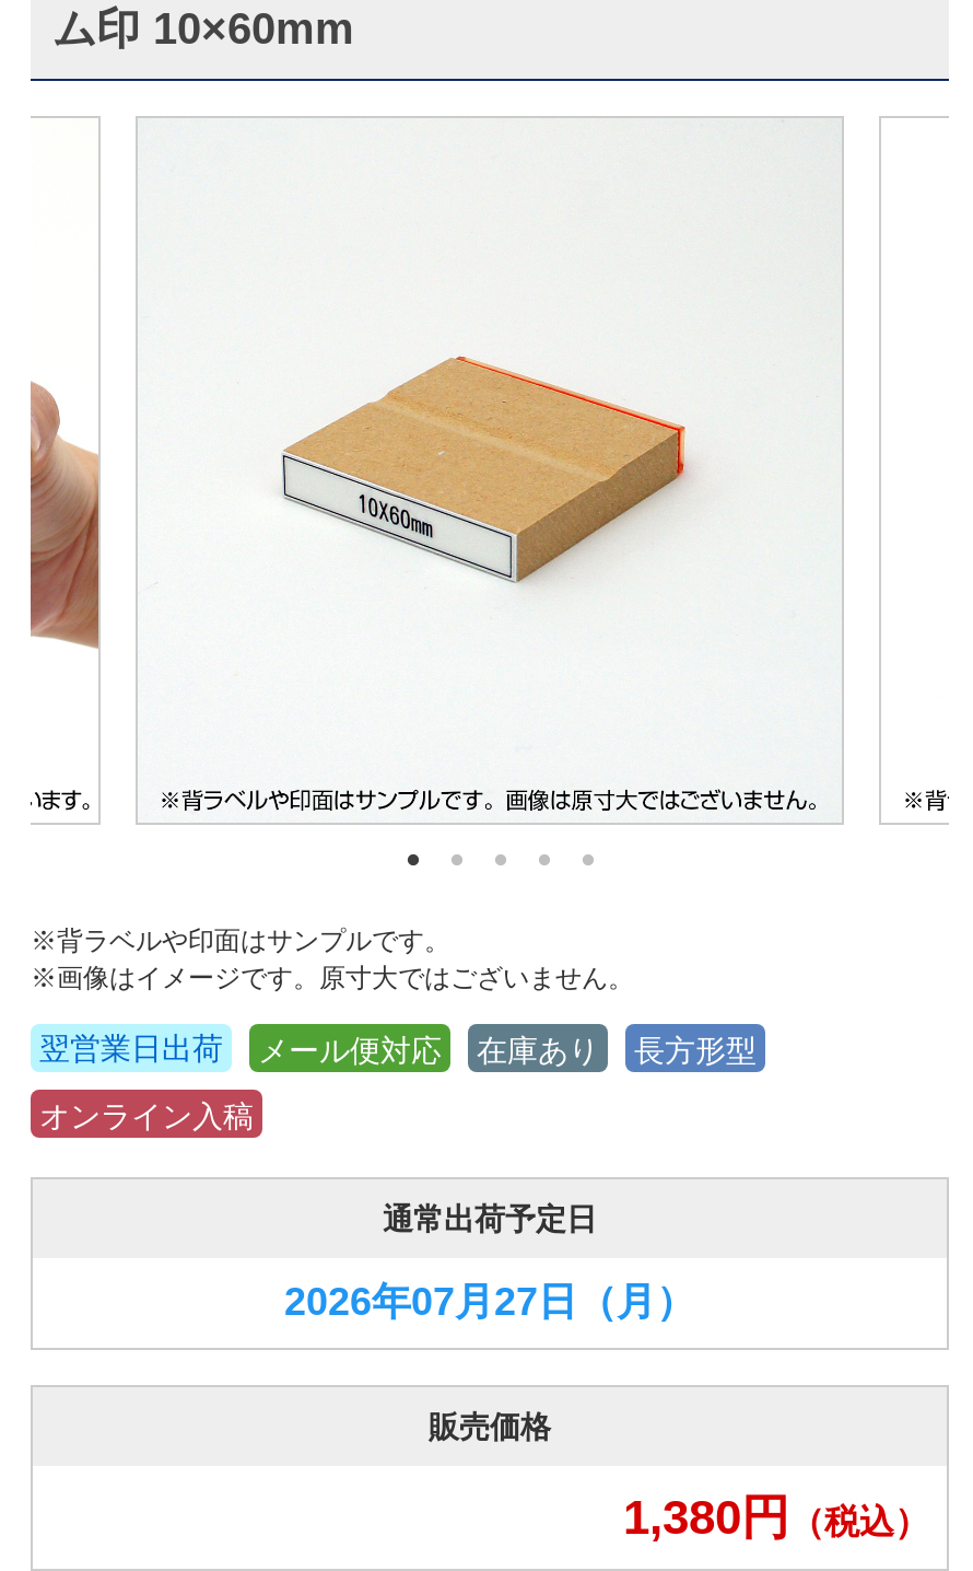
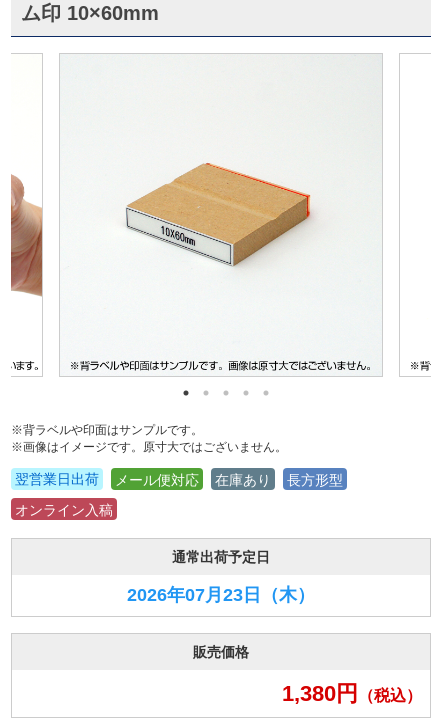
[284,1280,695,1324] 2026年07月27日（月） -> [127,585,315,605] 2026年07月23日（木）

